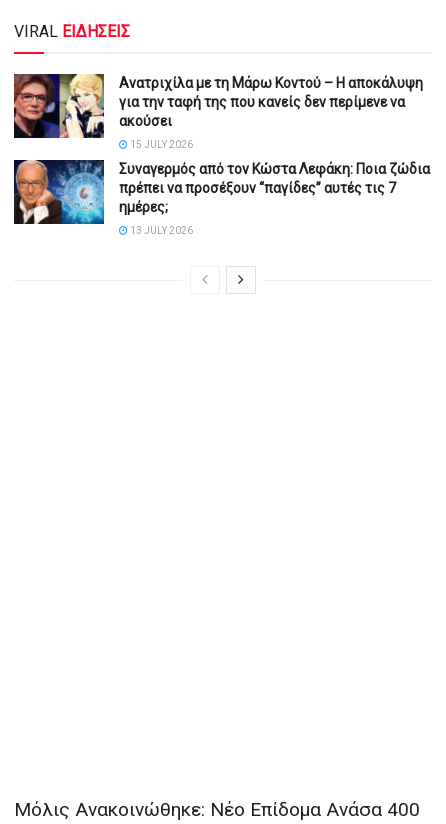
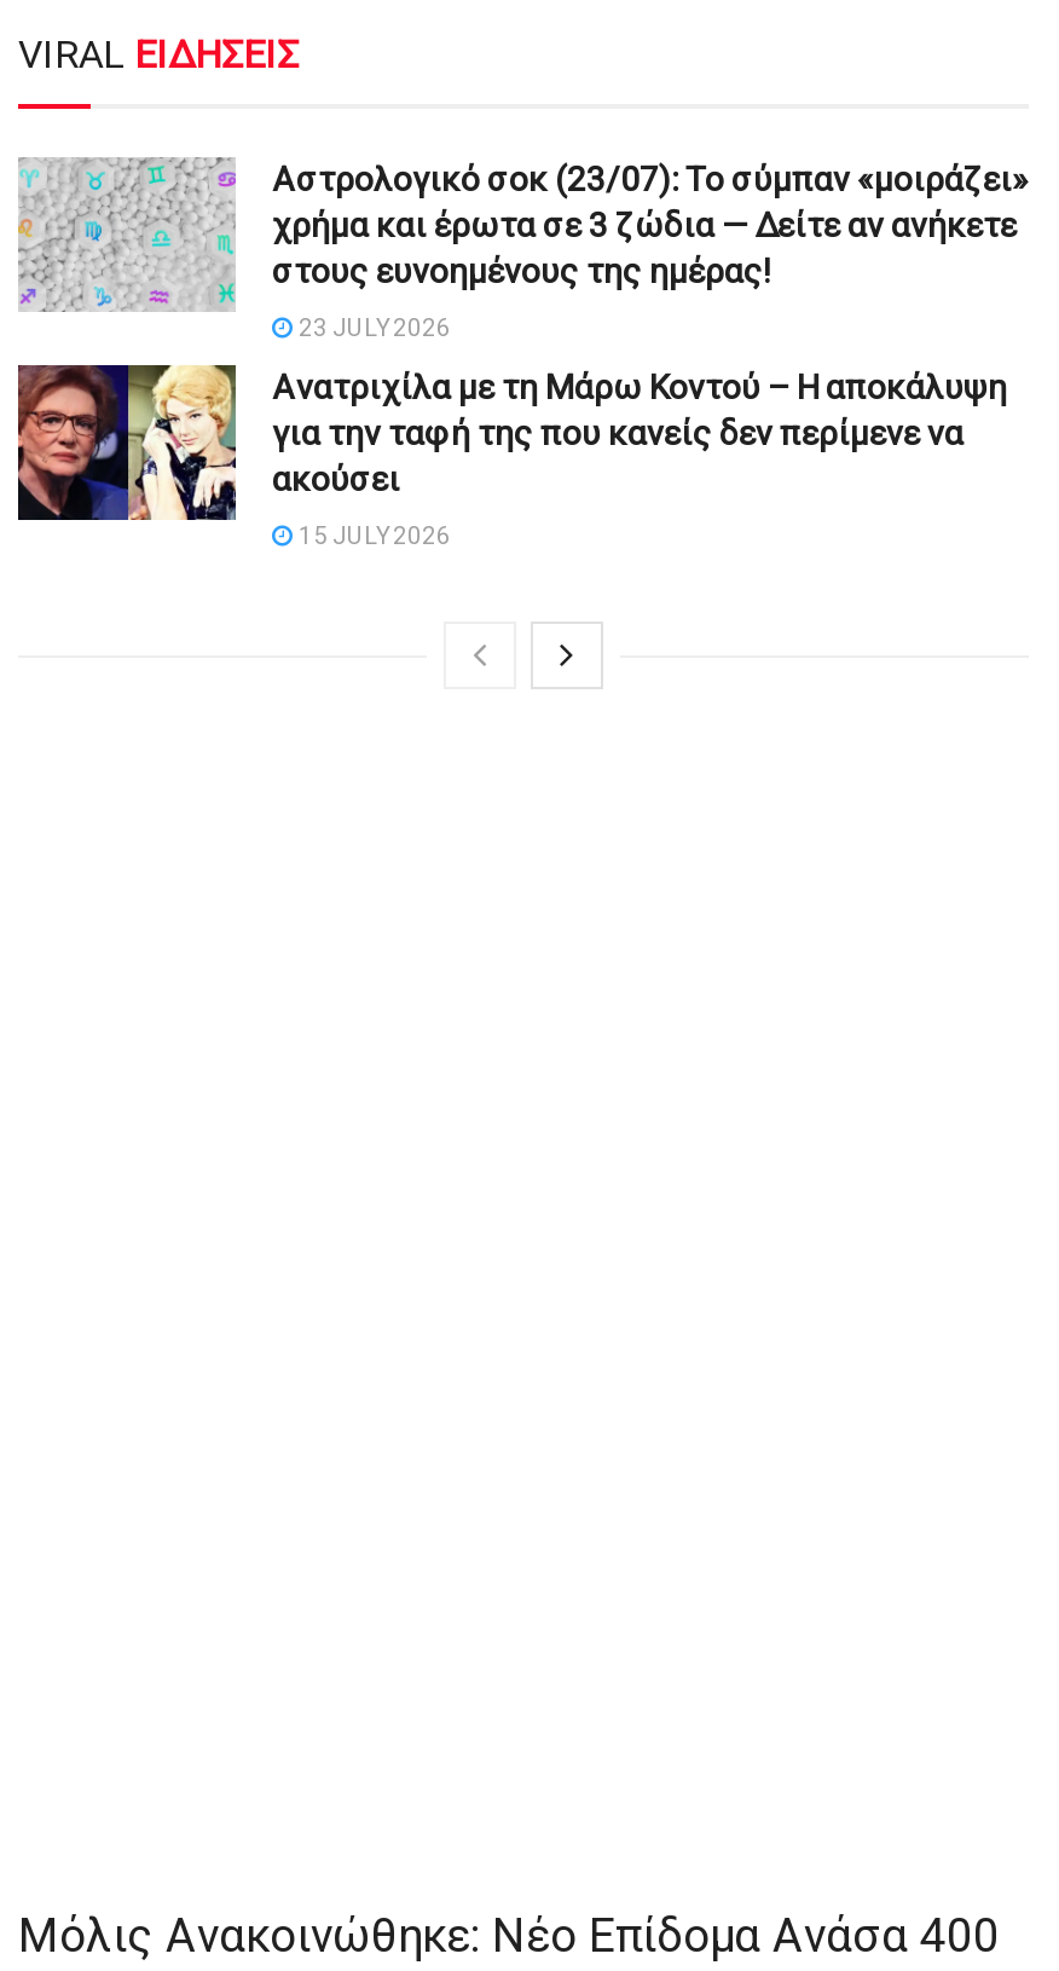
none -> [18,157,1029,341] [image] | Αστρολογικό σοκ (23/07): Το σύμπαν «μοιράζει» | χρήμα και έρωτα σε 3 ζώδια — Δείτε αν ανήκετε | στους ευνοημένους της ημέρας! | 23 JULY 2026
moved [12,73,423,150] -> [13,363,1007,548]: [image] | Ανατριχίλα με τη Μάρω Κοντού – Η αποκάλυψη | για την ταφή της που κανείς δεν περίμενε να | ακούσει | 15 JULY 2026
[13,159,430,236] [image] | Συναγερμός από τον Κώστα Λεφάκη: Ποια ζώδια | πρέπει να προσέξουν “παγίδες” αυτές τις 7 | ημέρες; | 13 JULY 2026 -> none

